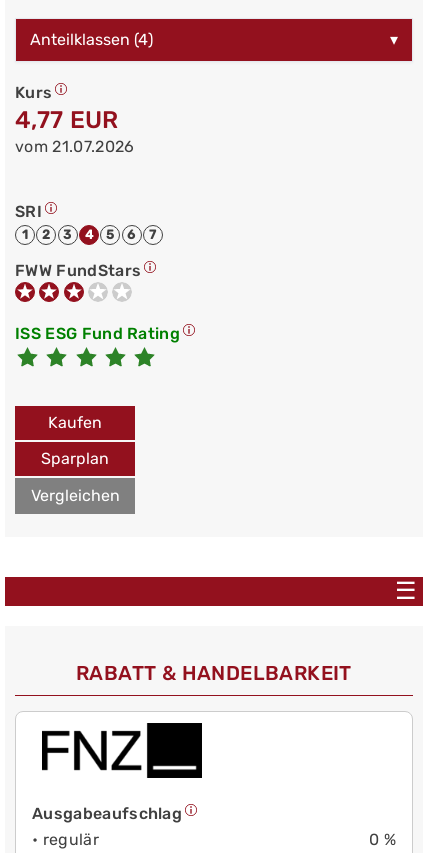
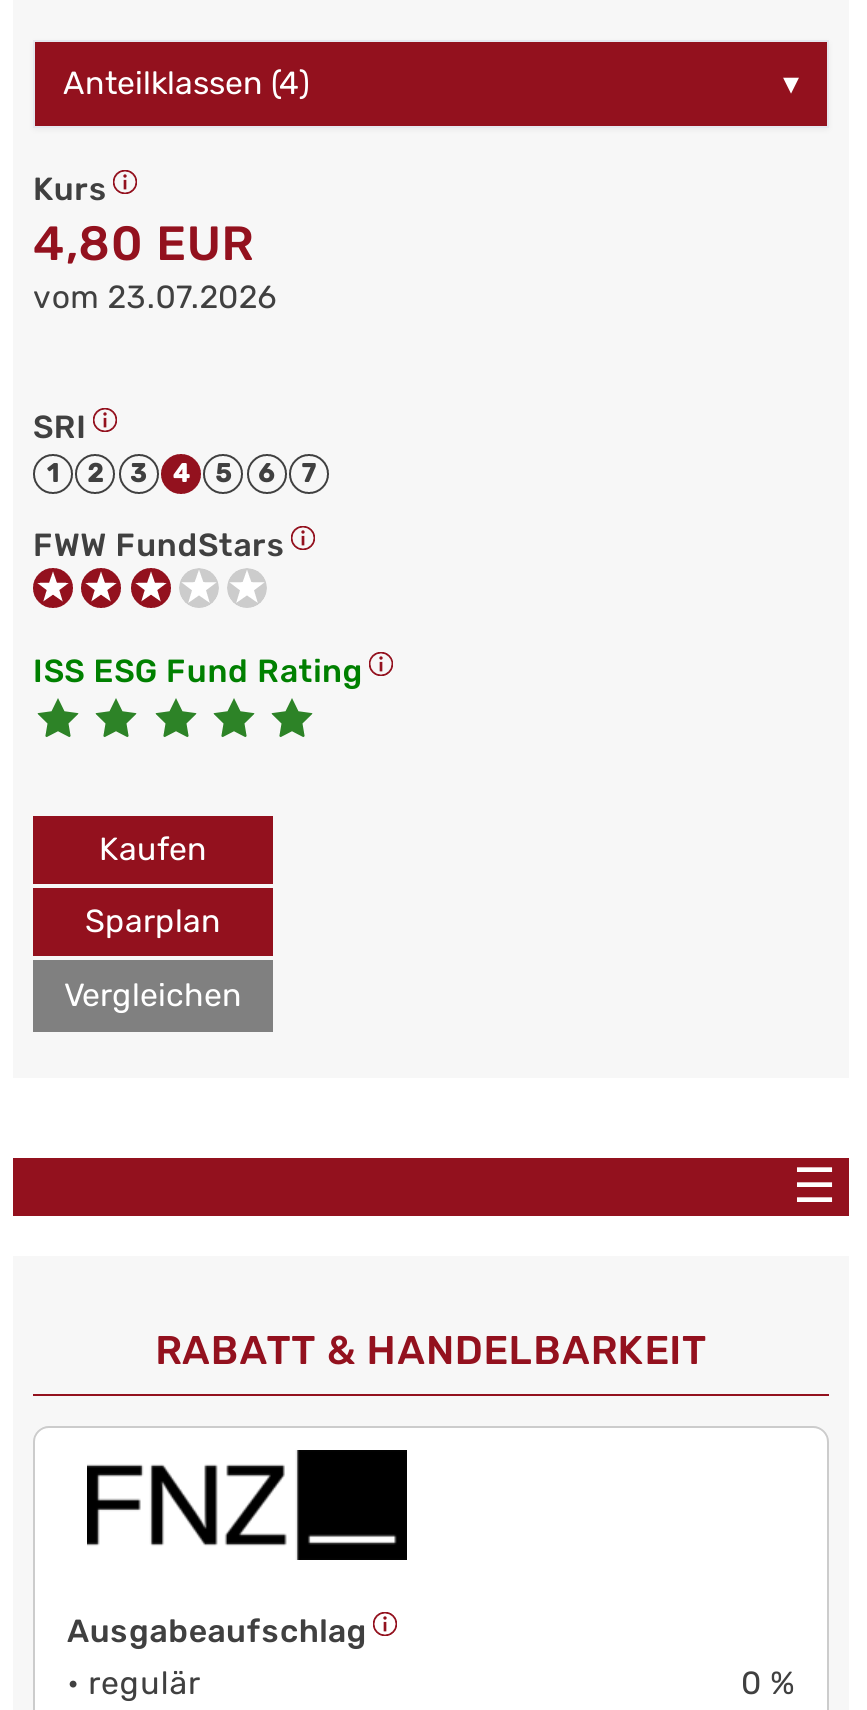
[15,106,119,134] 4,77 EUR -> [33,216,254,272] 4,80 EUR
[15,137,134,156] vom 21.07.2026 -> [33,278,278,316] vom 23.07.2026

